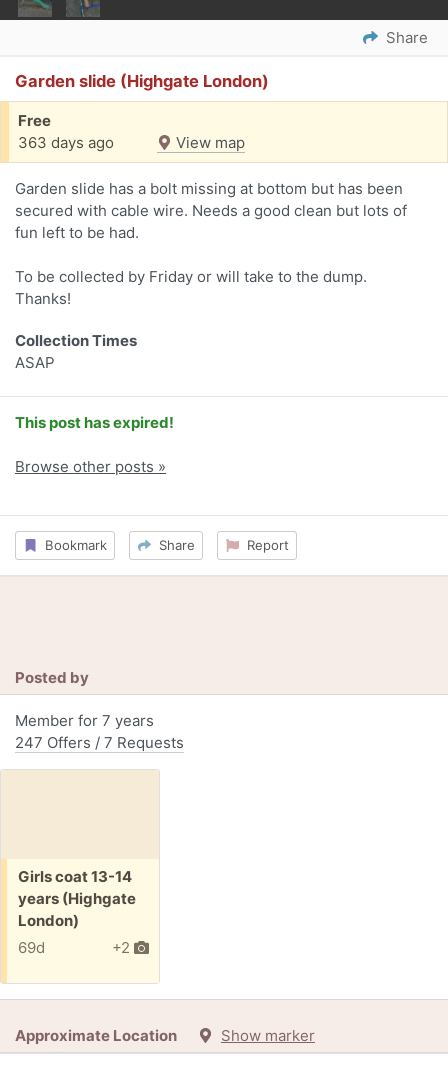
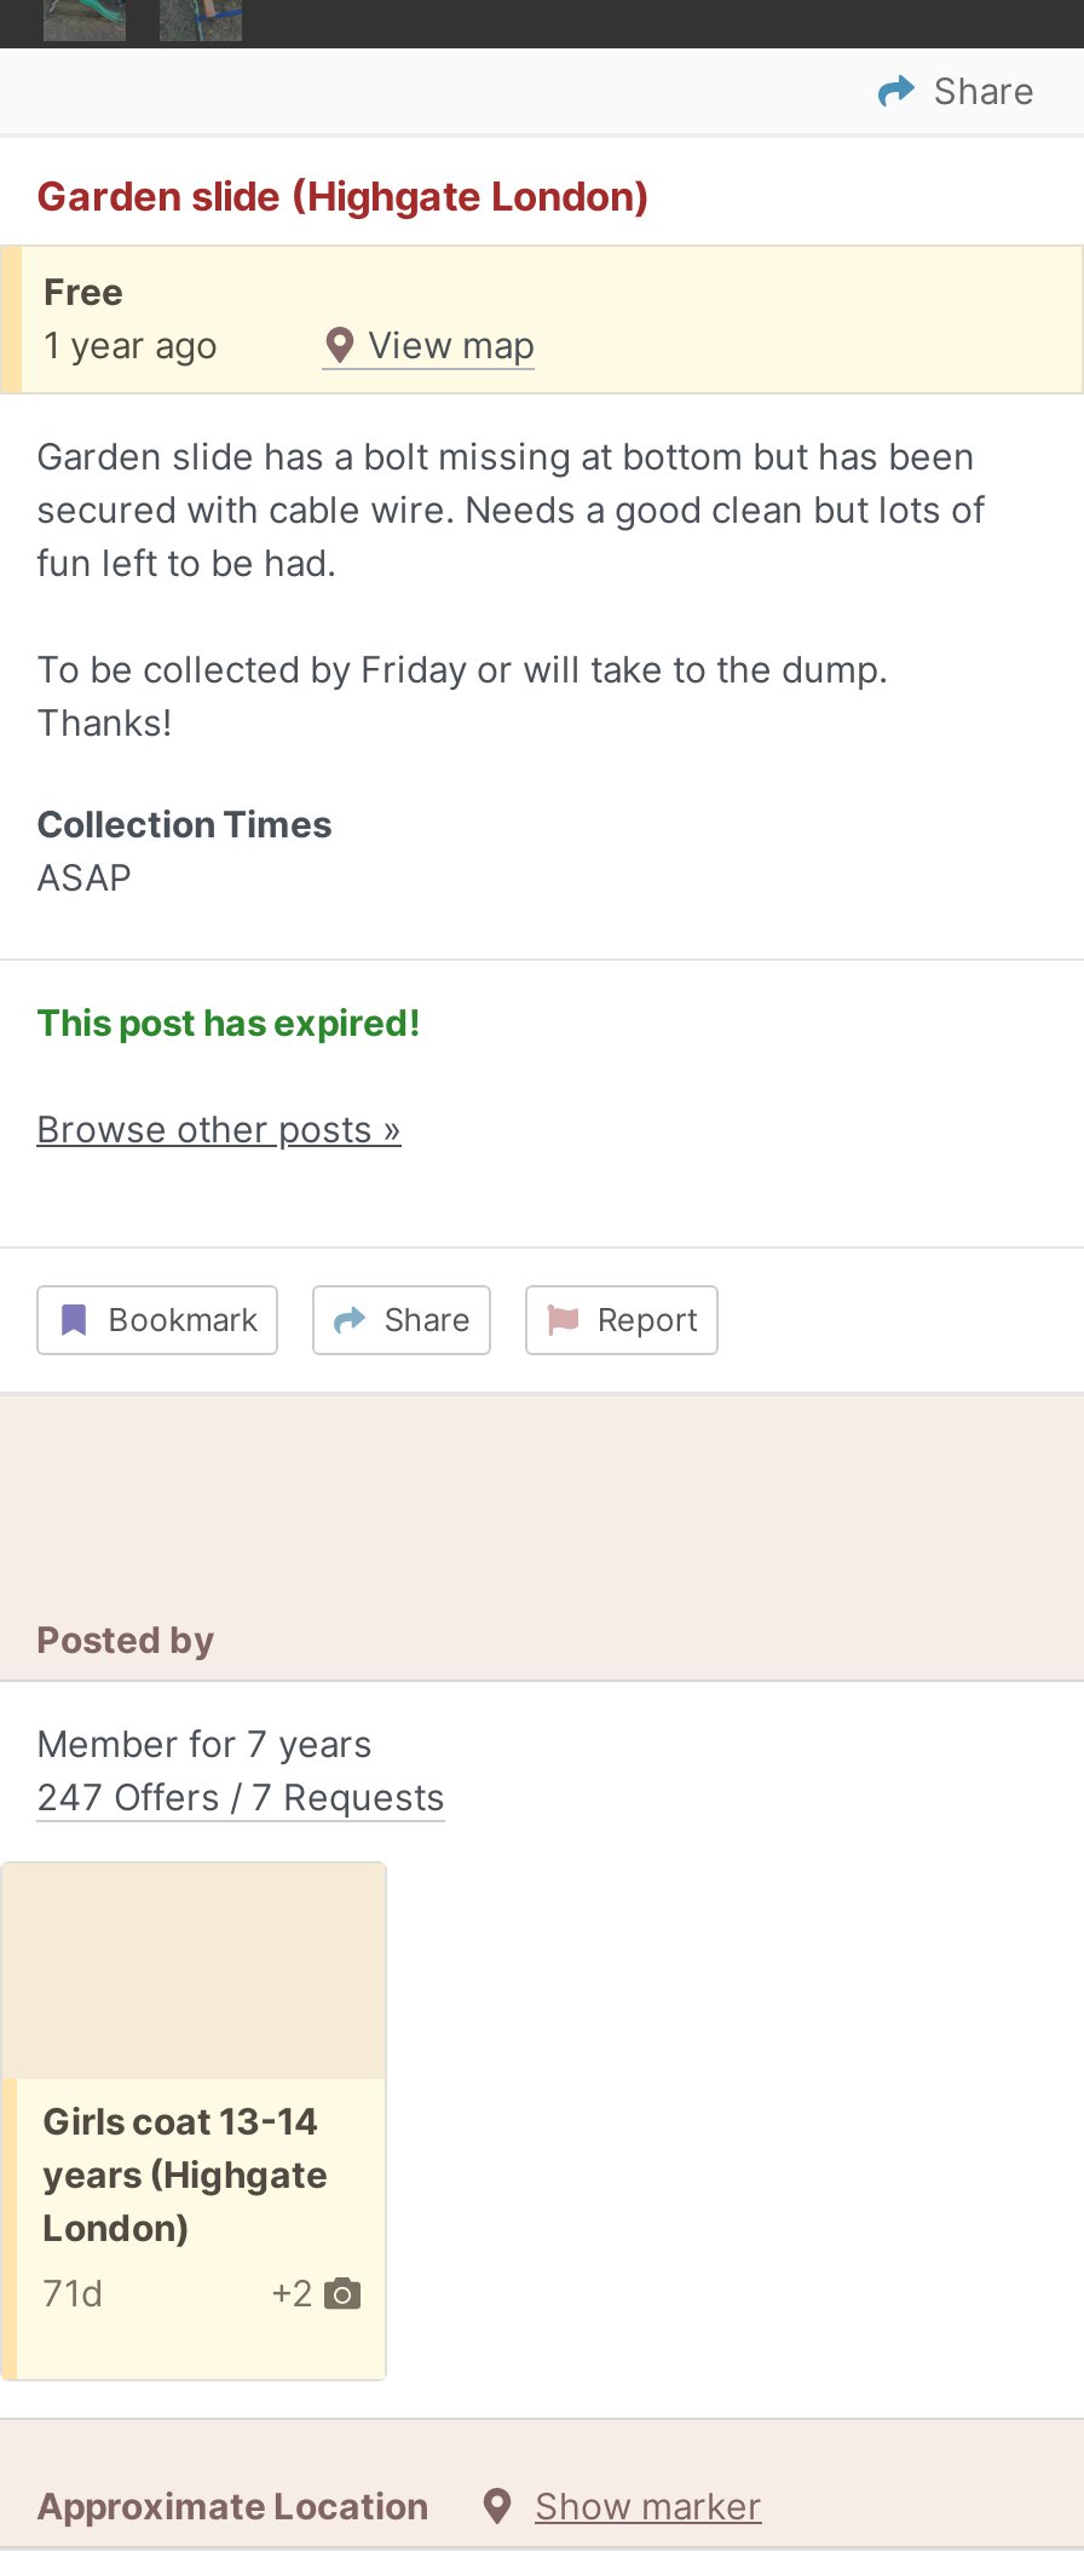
[18,133,114,152] 363 days ago -> [44,322,218,368] 1 year ago
[17,938,44,957] 69d -> [42,2270,103,2316] 71d

